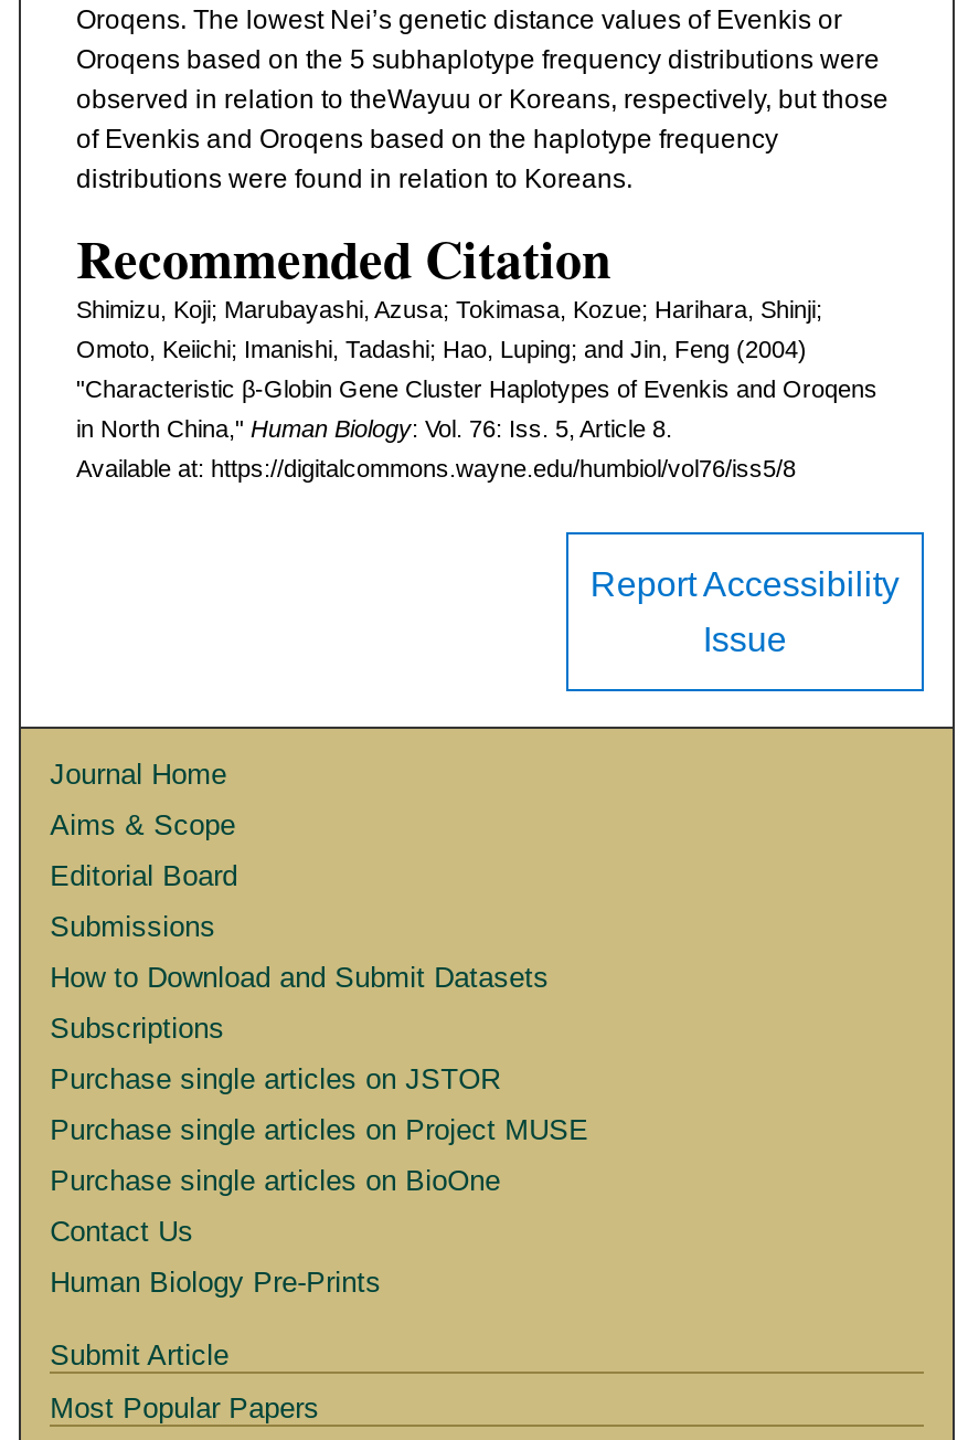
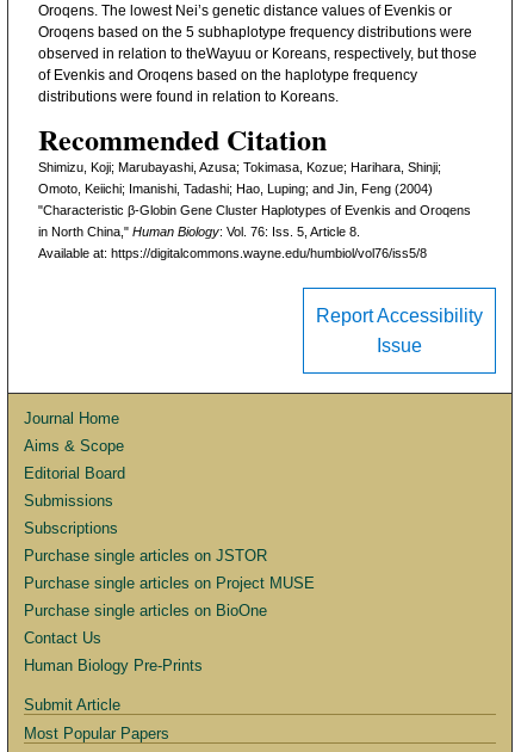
[50,962,549,995] How to Download and Submit Datasets -> none

